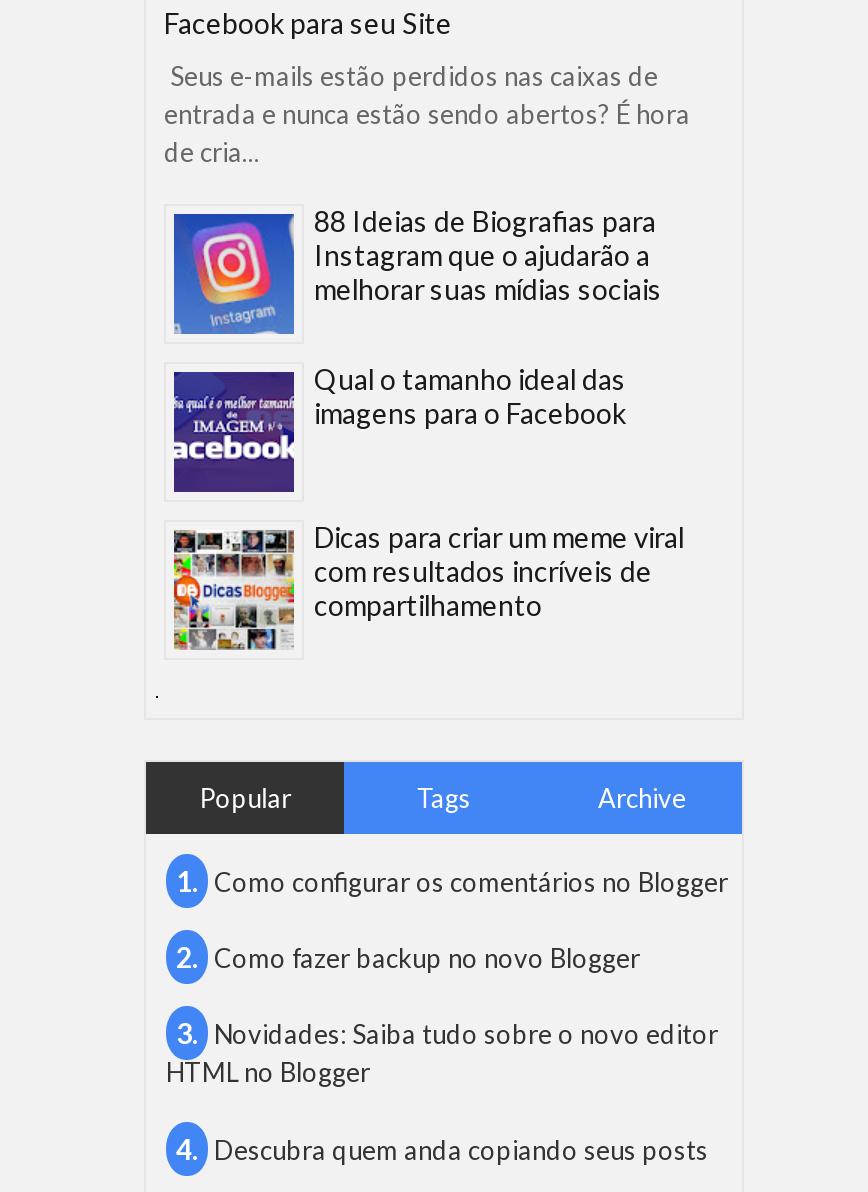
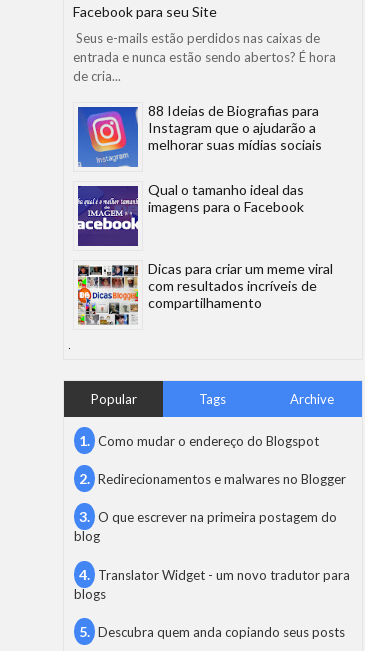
[166,866,728,1089] Como configurar os comentários no Blogger | Como fazer backup no novo Blogger | Novidades: Saiba tudo sobre o novo editor | HTML no Blogger -> [74,433,350,601] Como mudar o endereço do Blogspot | Redirecionamentos e malwares no Blogger | O que escrever na primeira postagem do | blog | Translator Widget - um novo tradutor para | blogs

